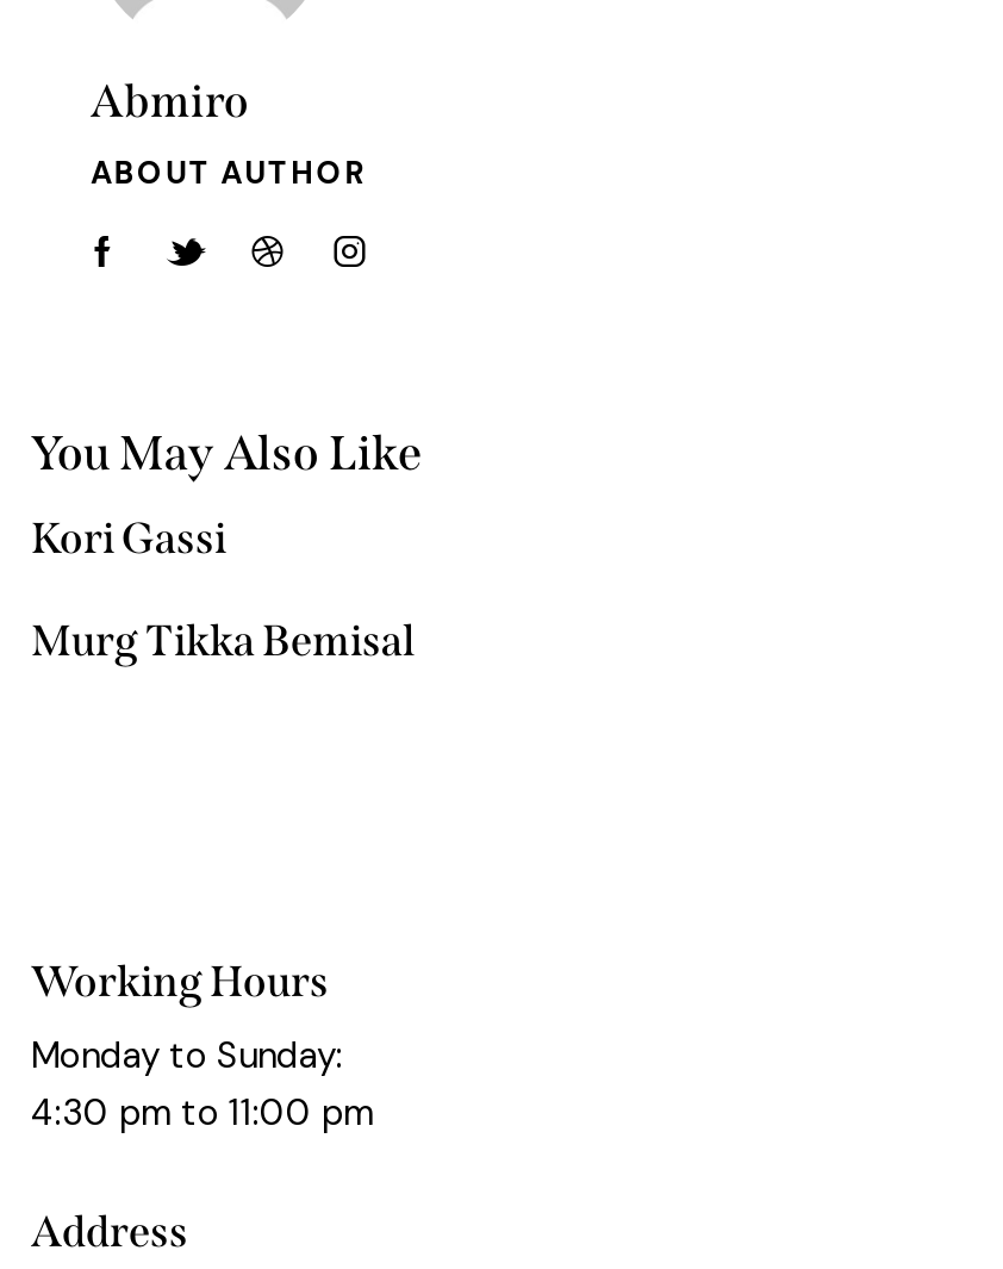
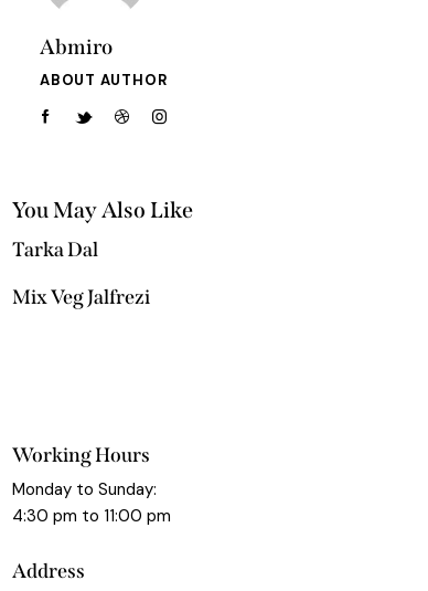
[31,511,226,564] Kori Gassi -> [12,237,98,261] Tarka Dal
[31,614,415,666] Murg Tikka Bemisal -> [12,284,150,309] Mix Veg Jalfrezi

